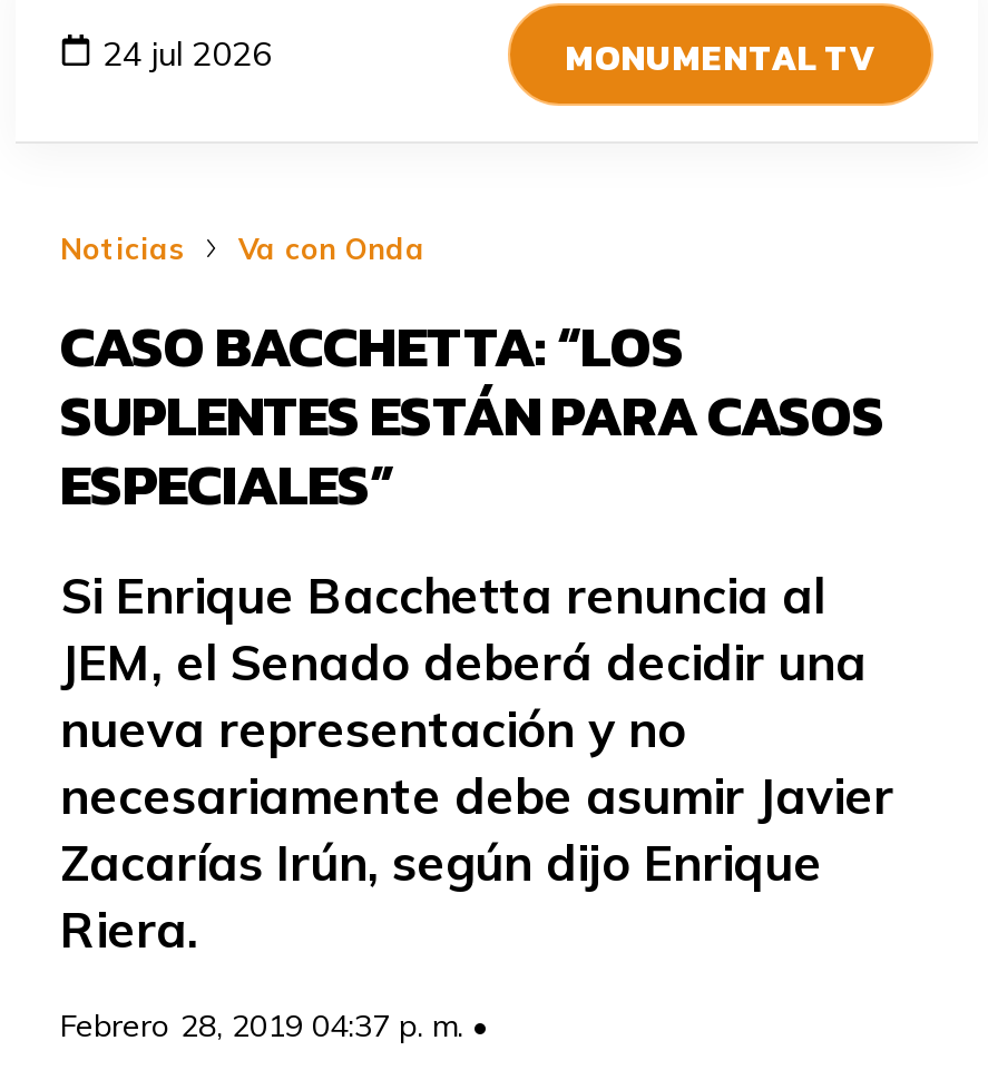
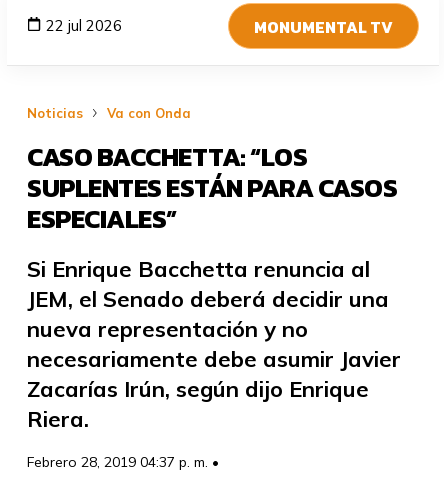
[102,32,272,74] 24 jul 2026 -> [46,16,122,35] 22 jul 2026

